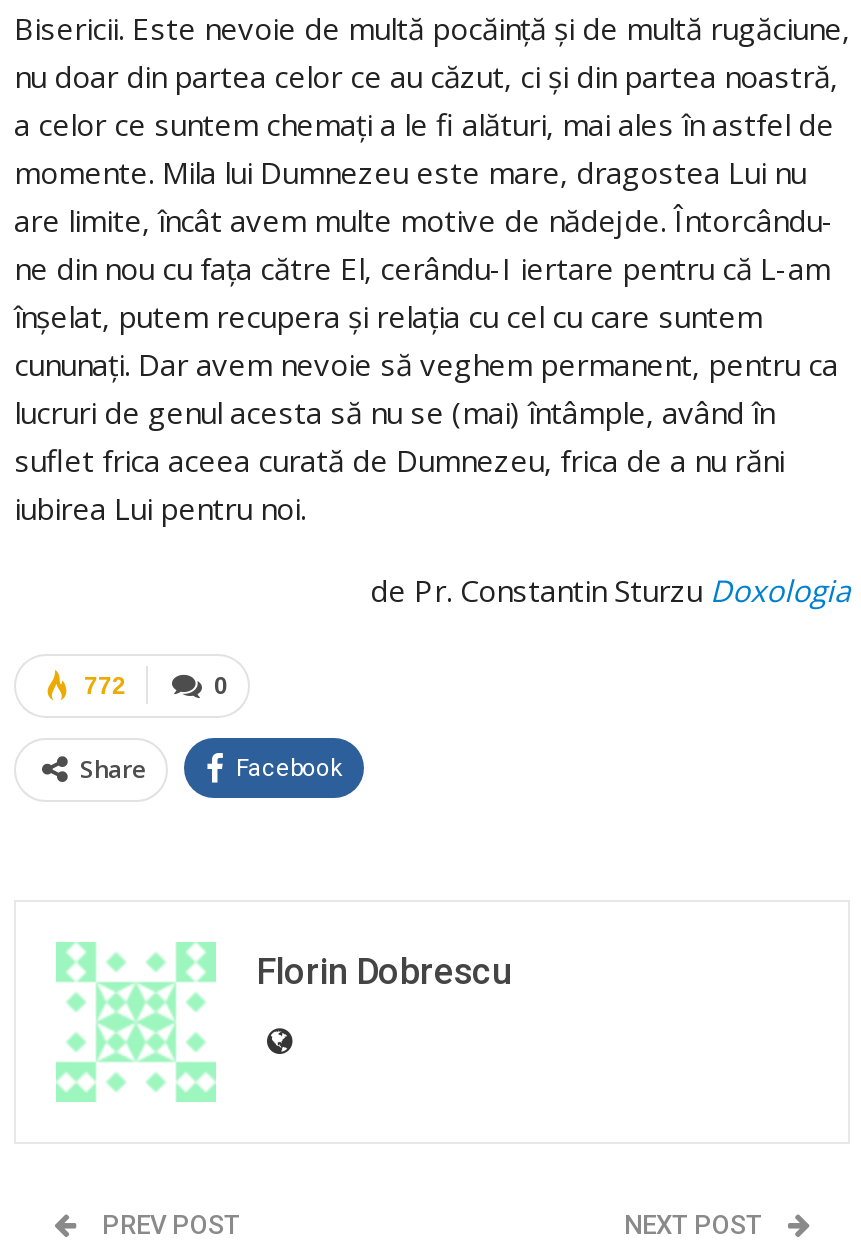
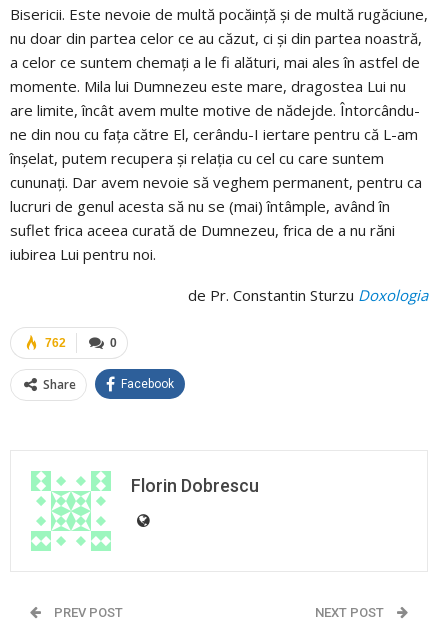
[84,671,126,699] 772 -> [45,335,66,349] 762

